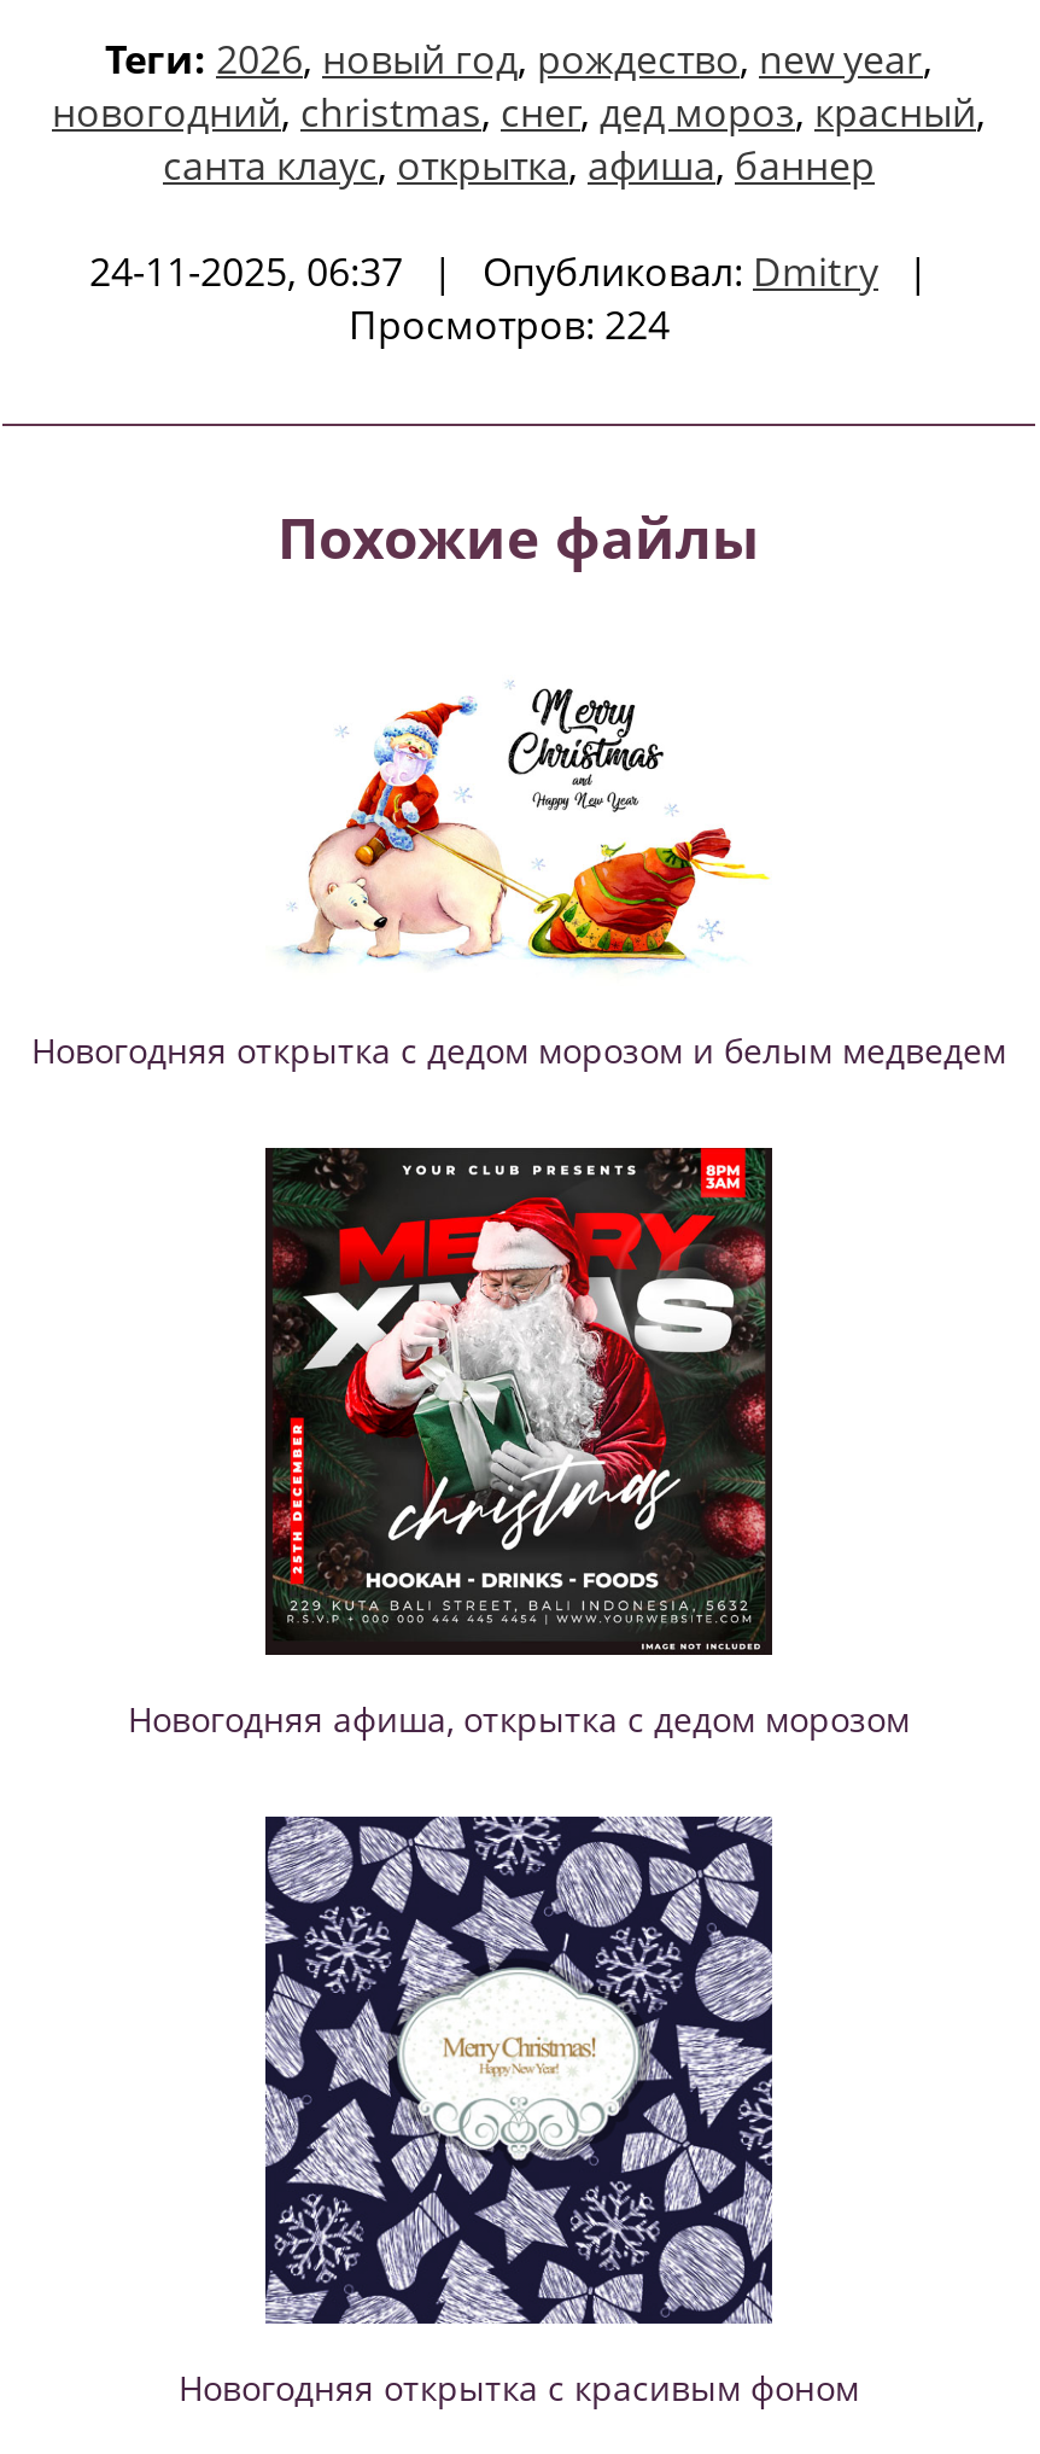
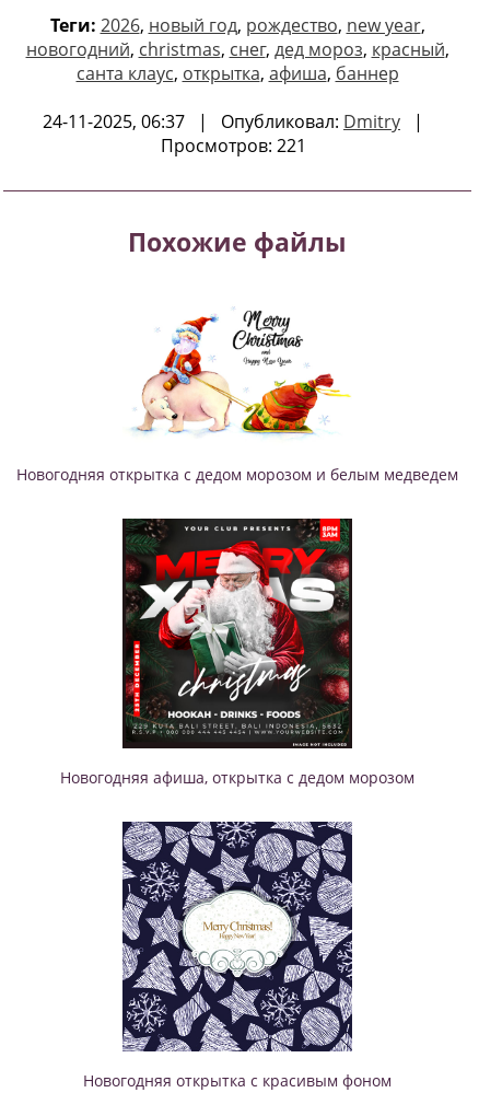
[349,299,689,352] Просмотров: 224 -> [160,134,314,158] Просмотров: 221

